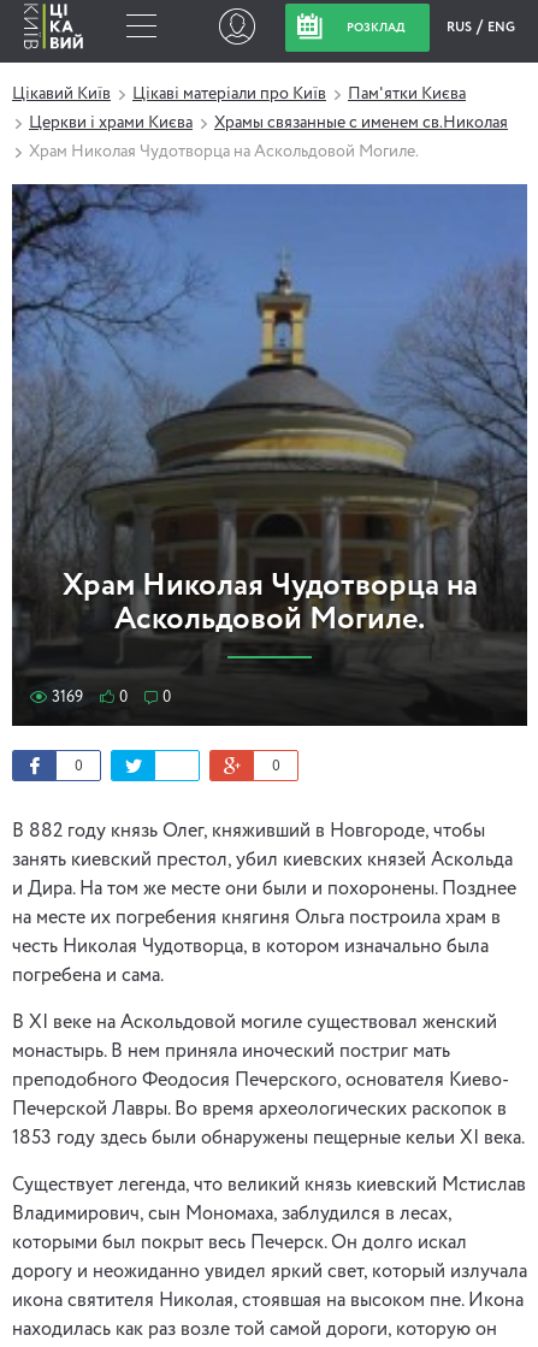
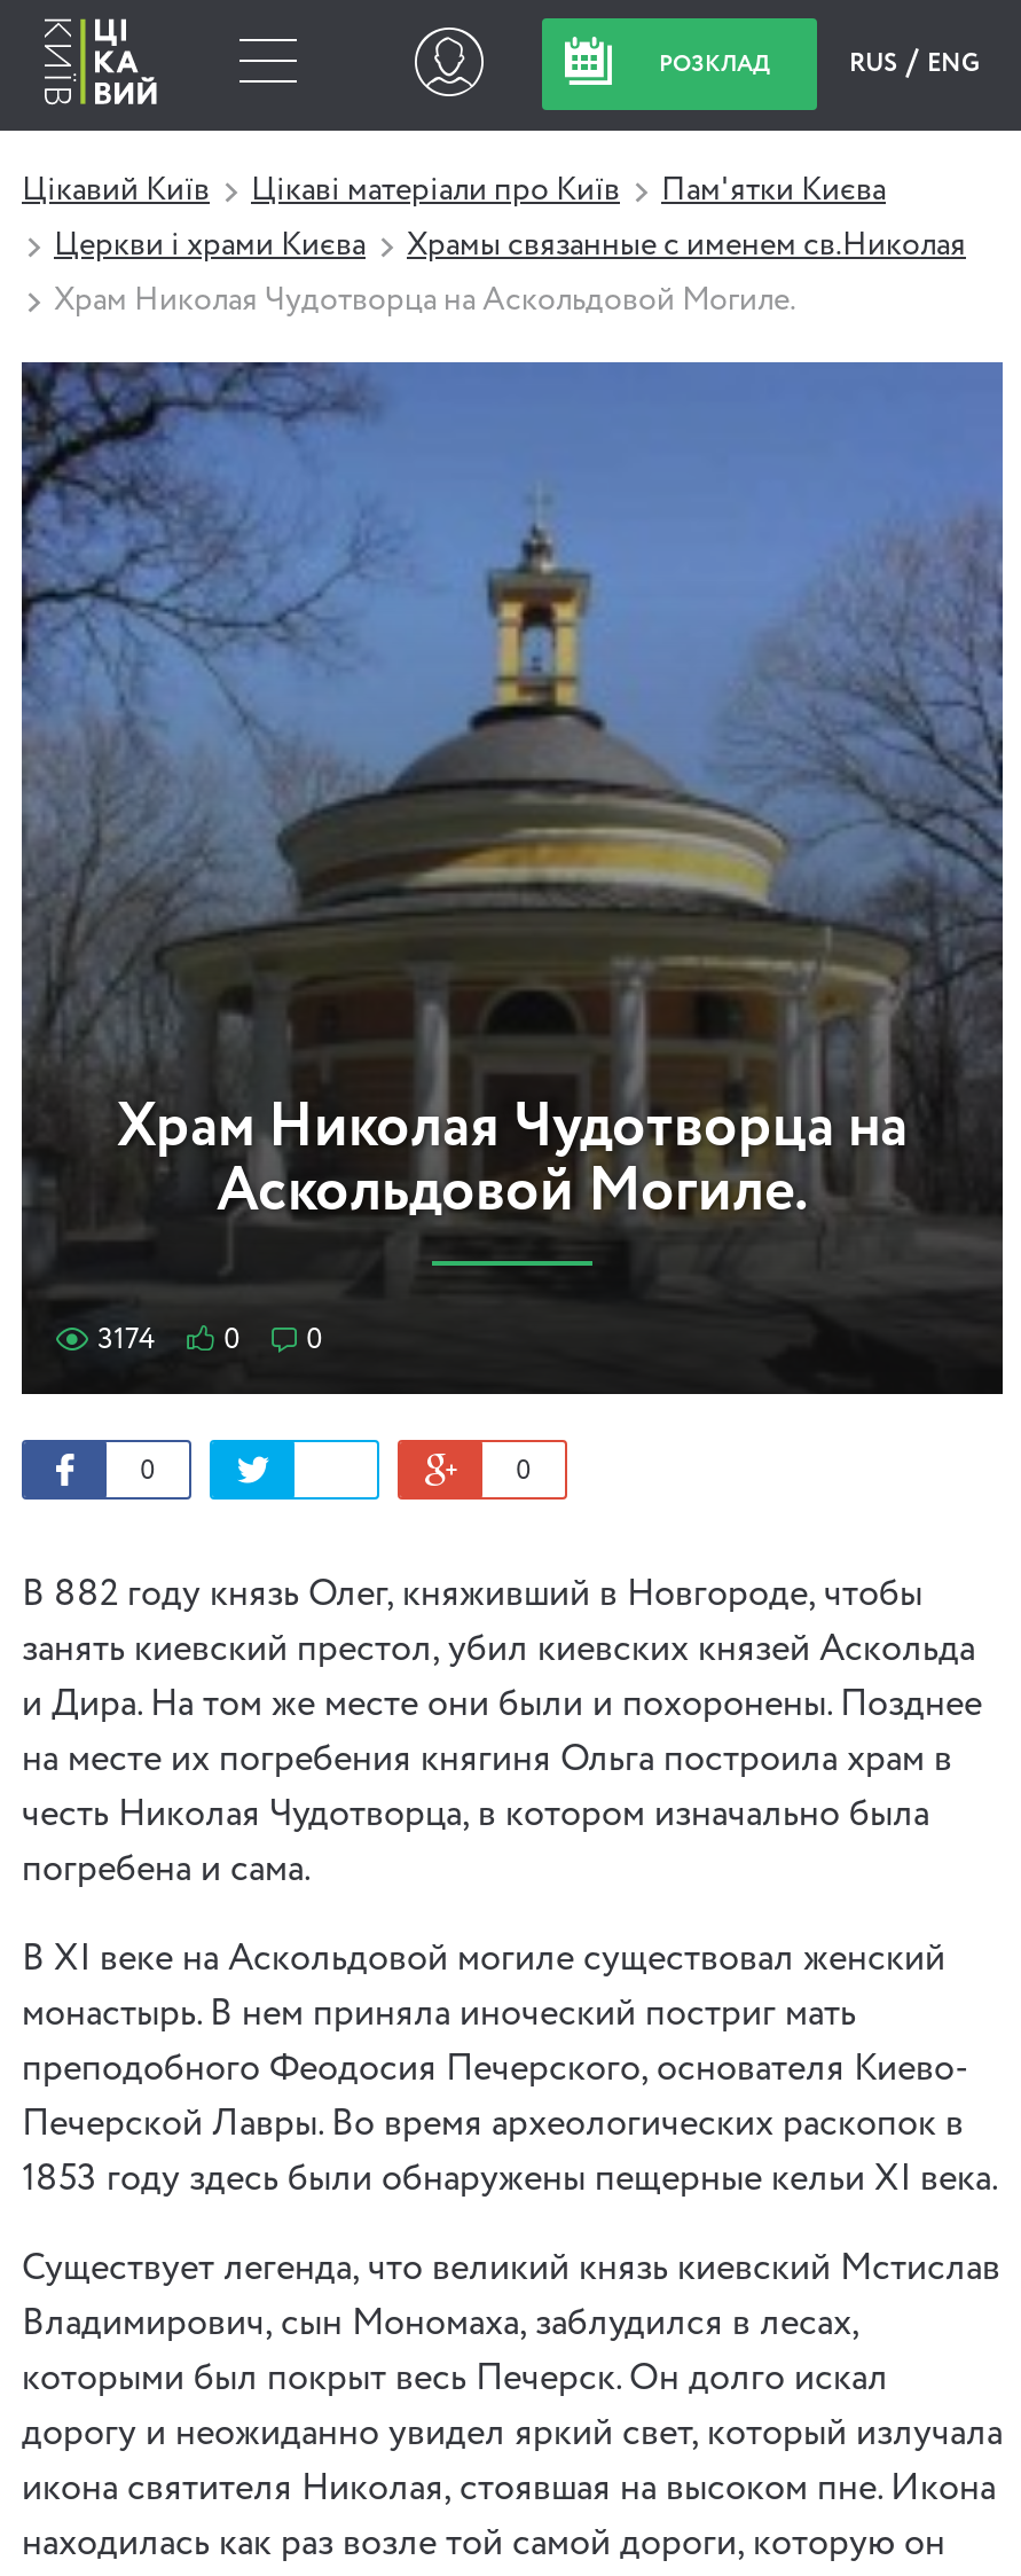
[52,690,83,705] 3169 -> [97,1325,155,1355] 3174

